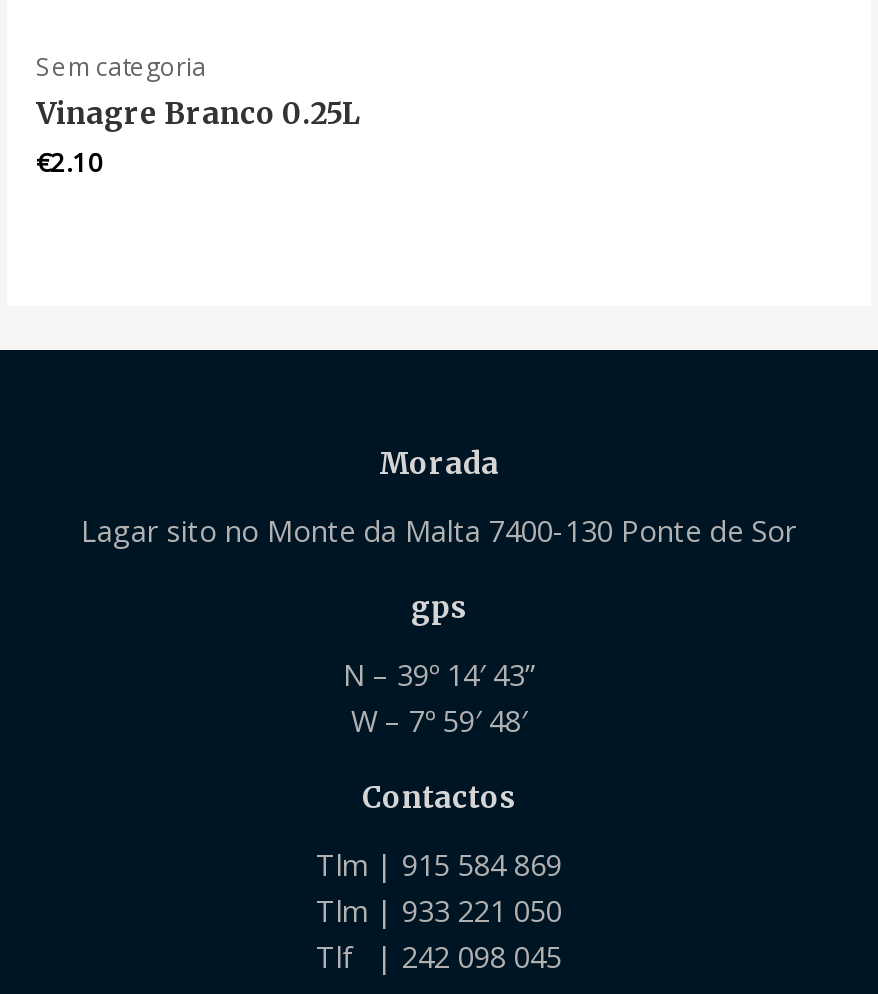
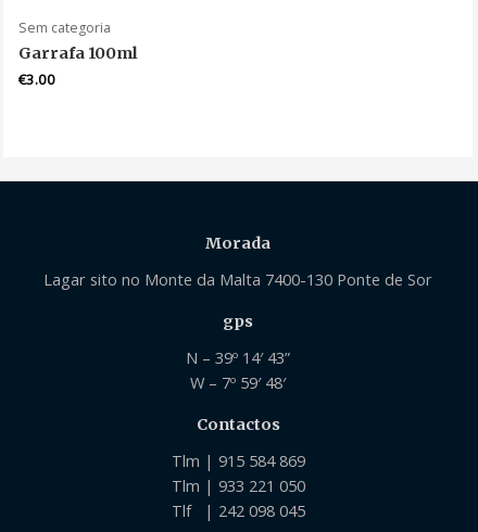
[36,96,362,180] Vinagre Branco 0.25L | €2.10 -> [19,43,139,89] Garrafa 100ml | €3.00

